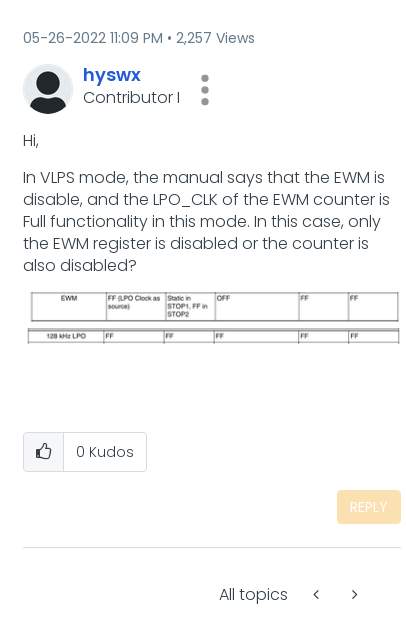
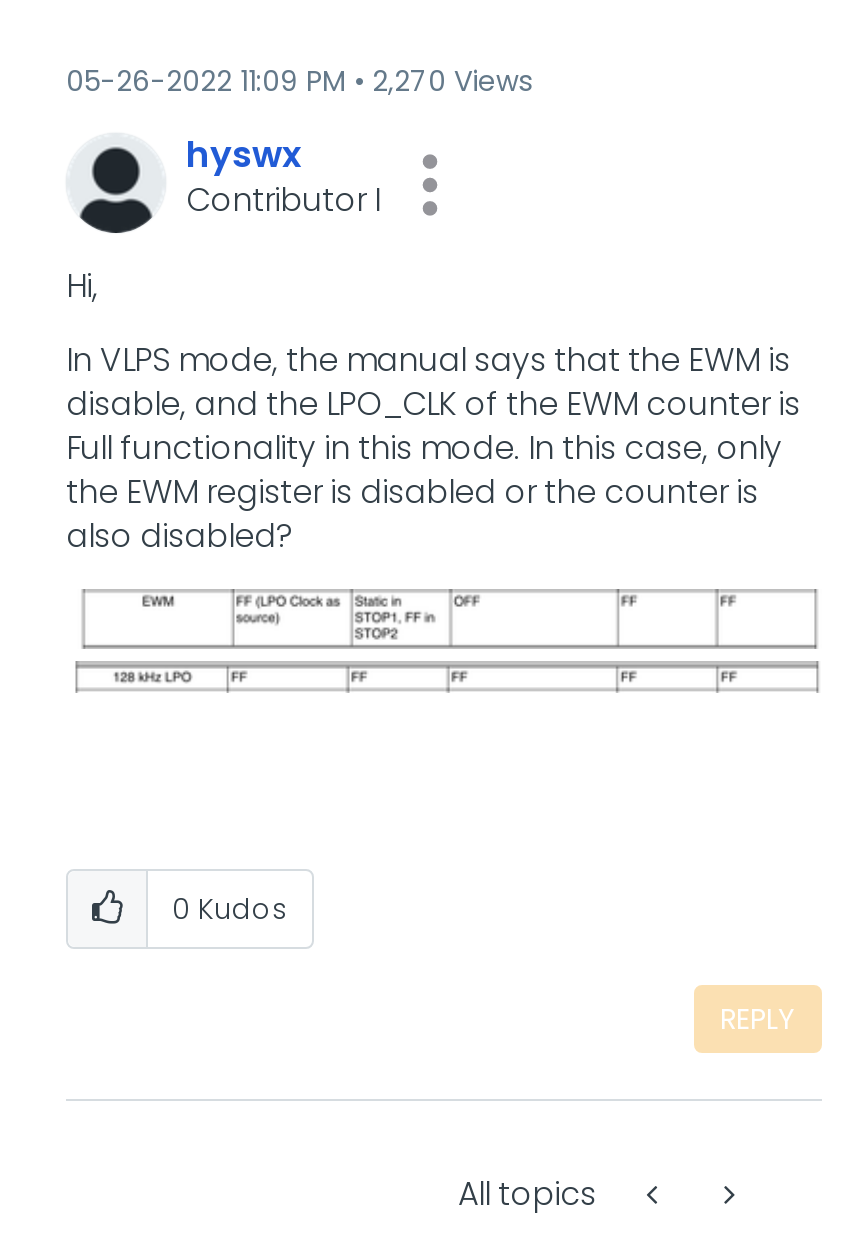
[23,28,255,48] 05-26-2022 11:09 PM 2,257 Views -> [66,61,532,101] 05-26-2022 11:09 PM 2,270 Views

